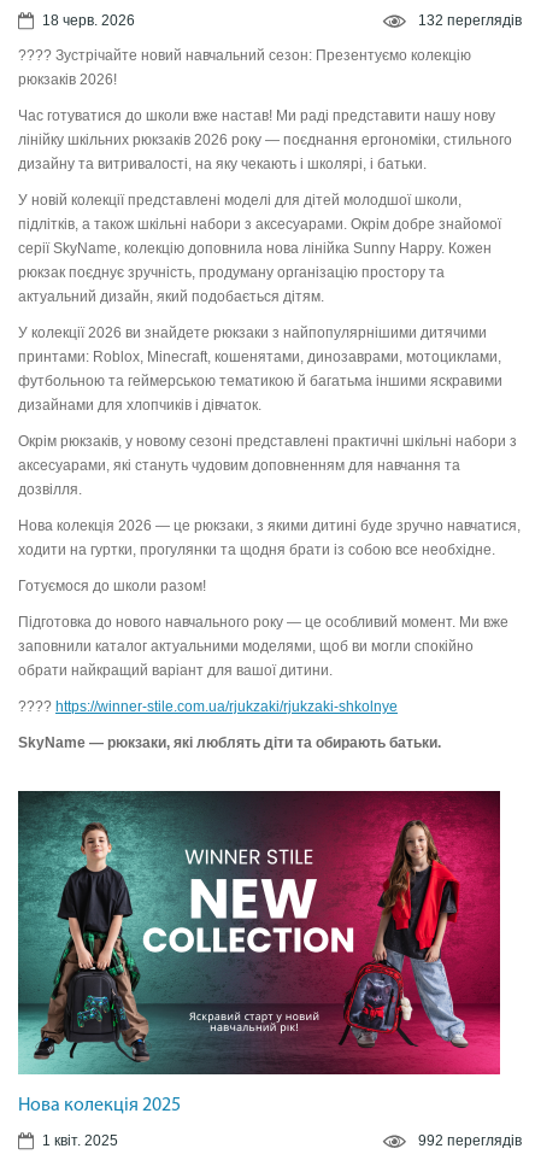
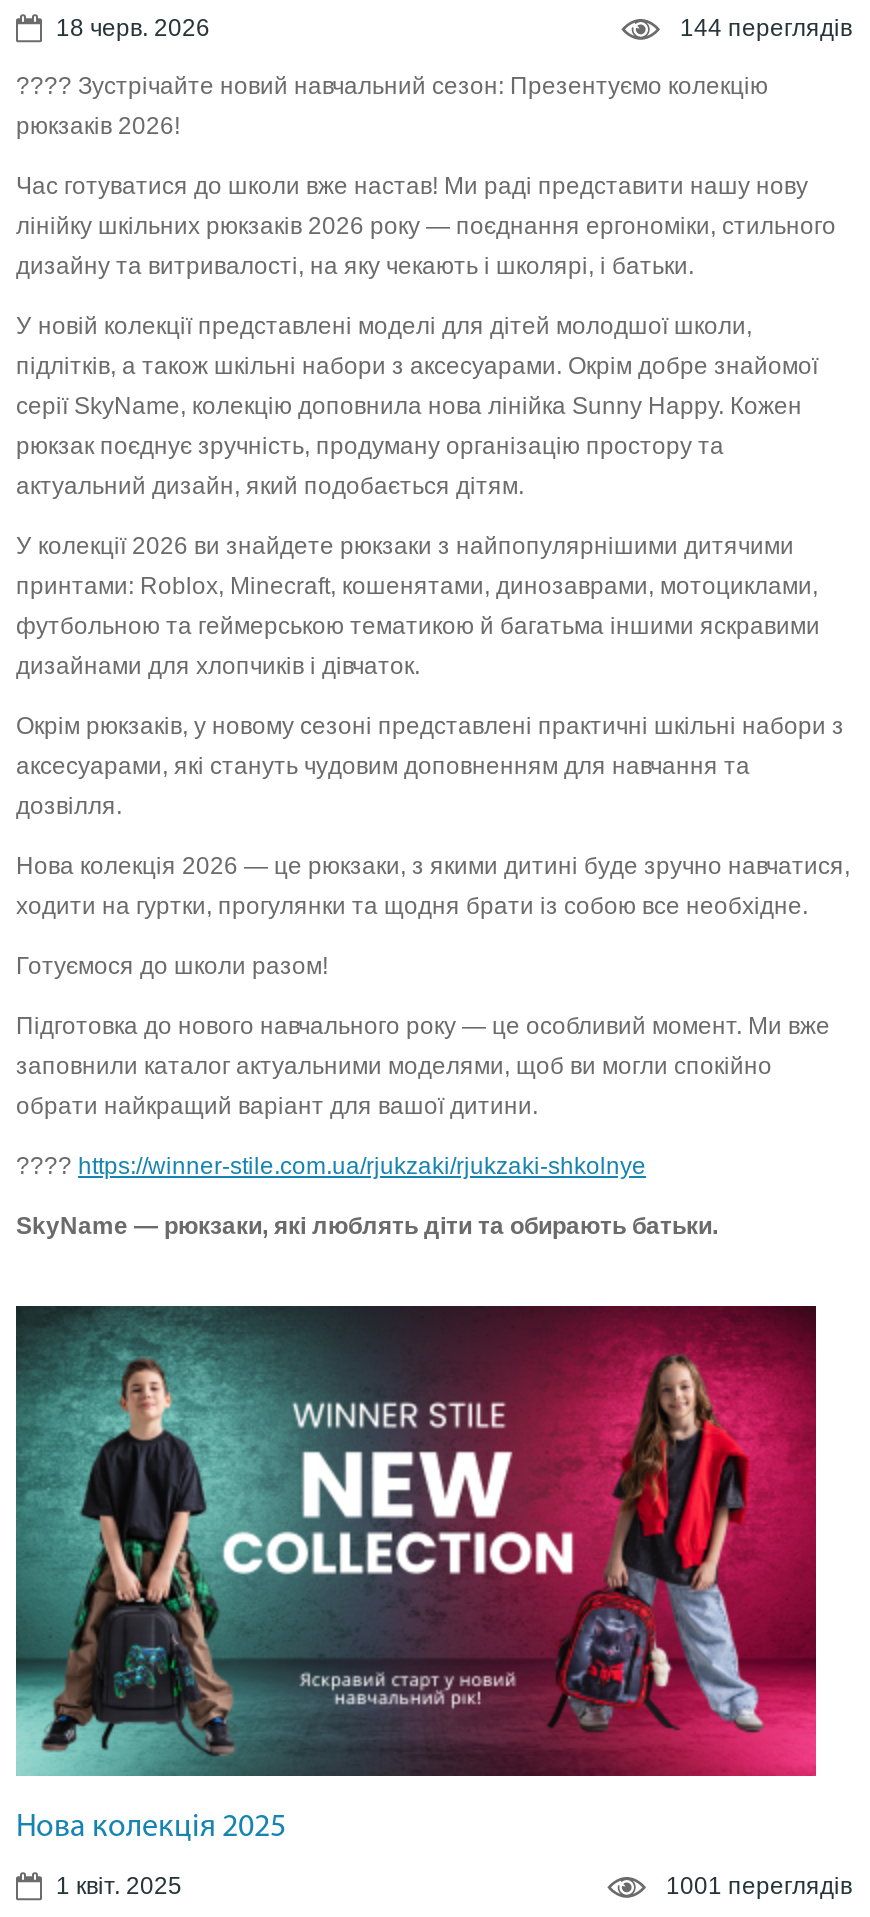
[418,11,522,28] 132 переглядів -> [680,13,852,41] 144 переглядів
[418,1132,522,1149] 992 переглядів -> [666,1871,852,1899] 1001 переглядів

